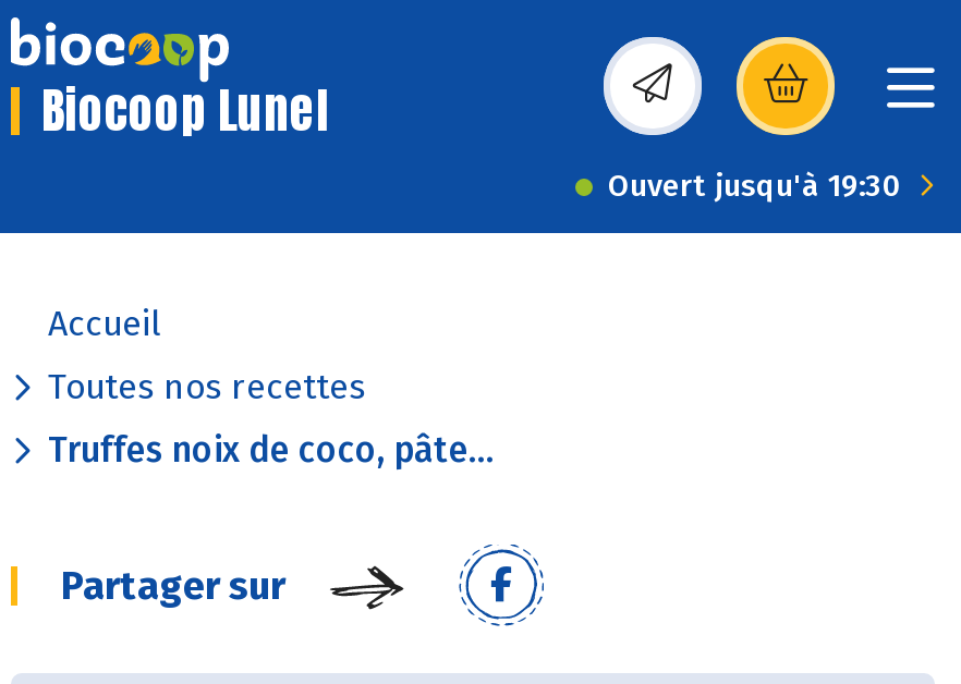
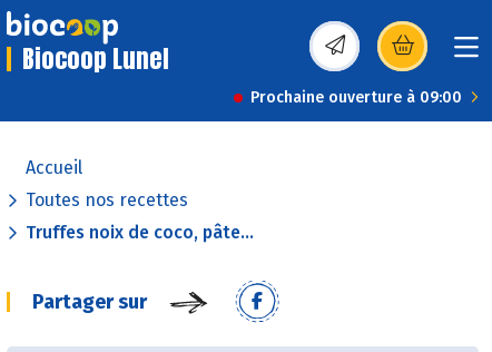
[608,168,902,205] Ouvert jusqu'à 19:30 -> [250,88,462,107] Prochaine ouverture à 09:00

